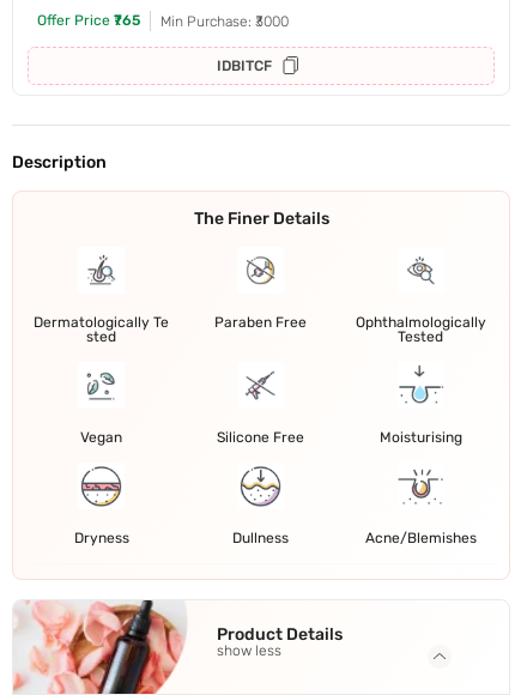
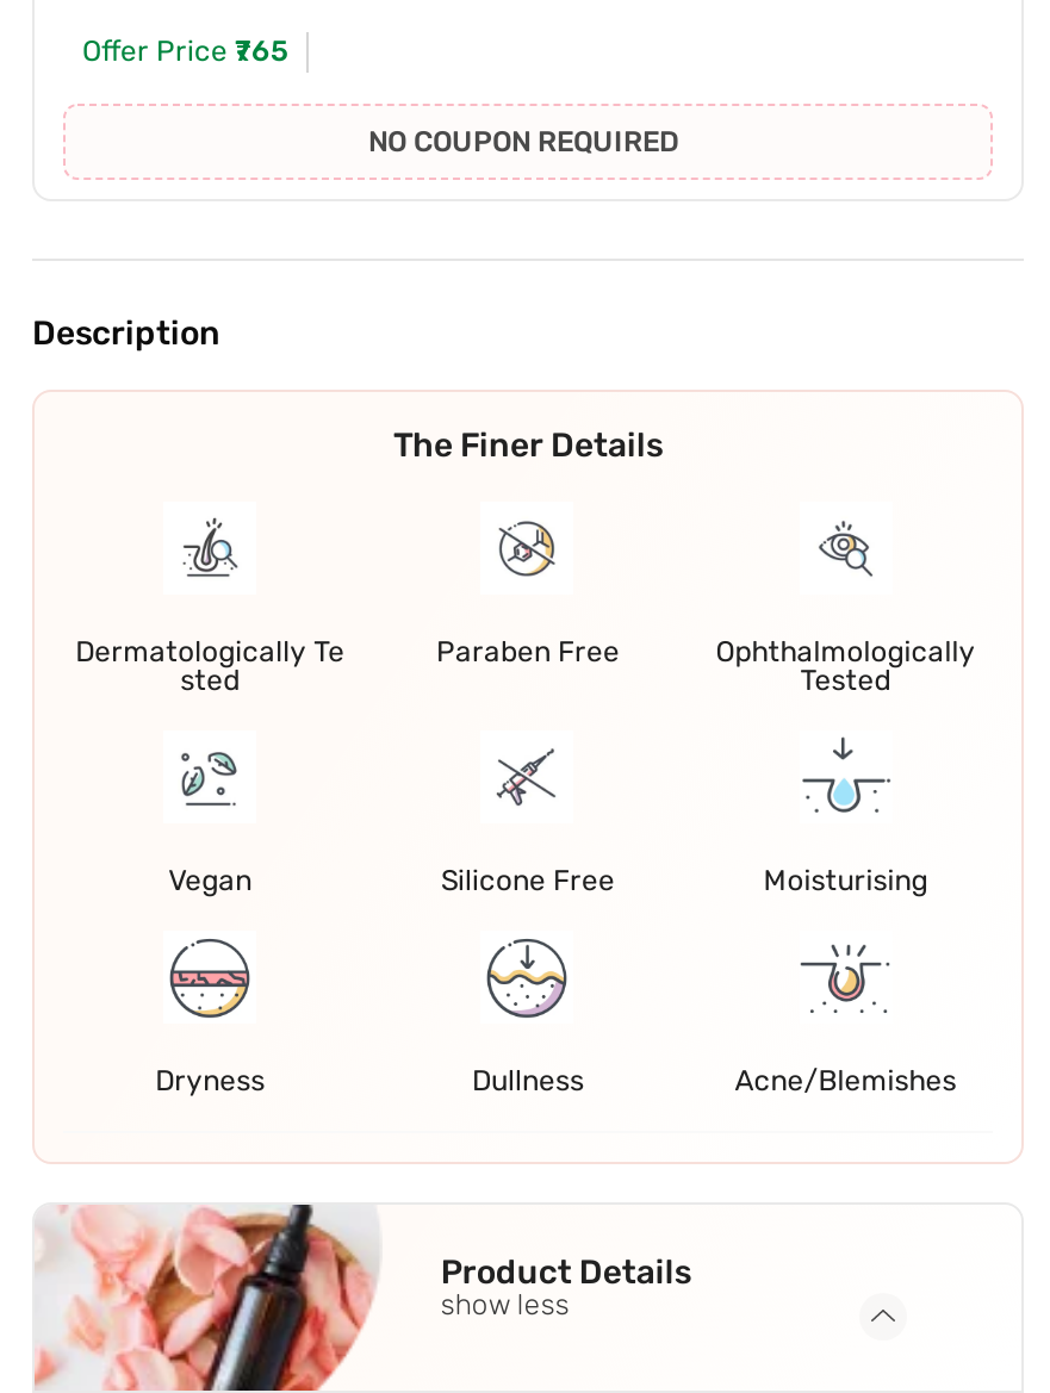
[160,13,289,75] Min Purchase: ₹3000 | IDBITCF -> [368,126,678,159] NO COUPON REQUIRED

